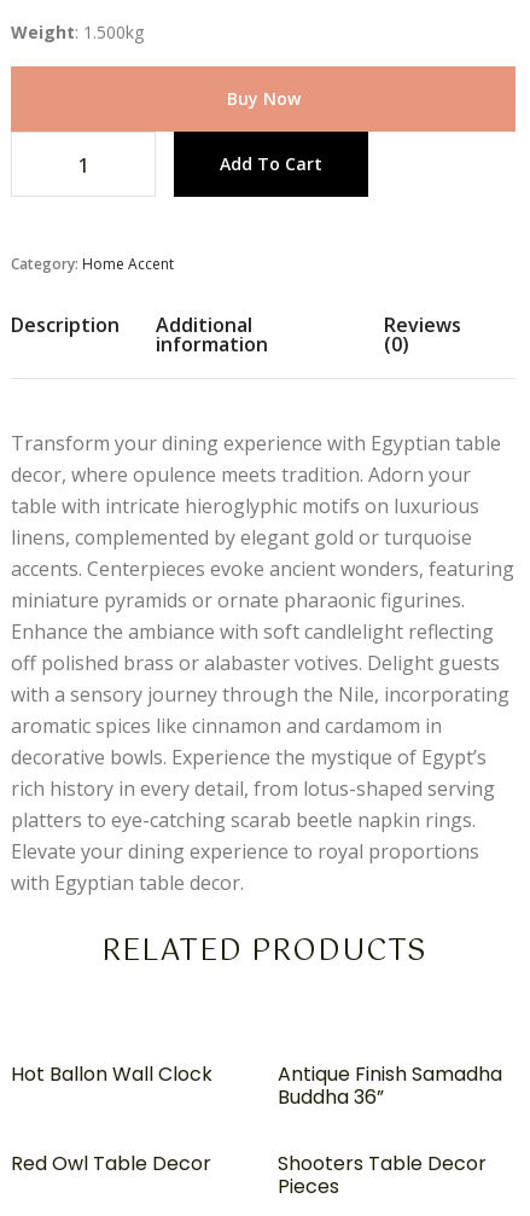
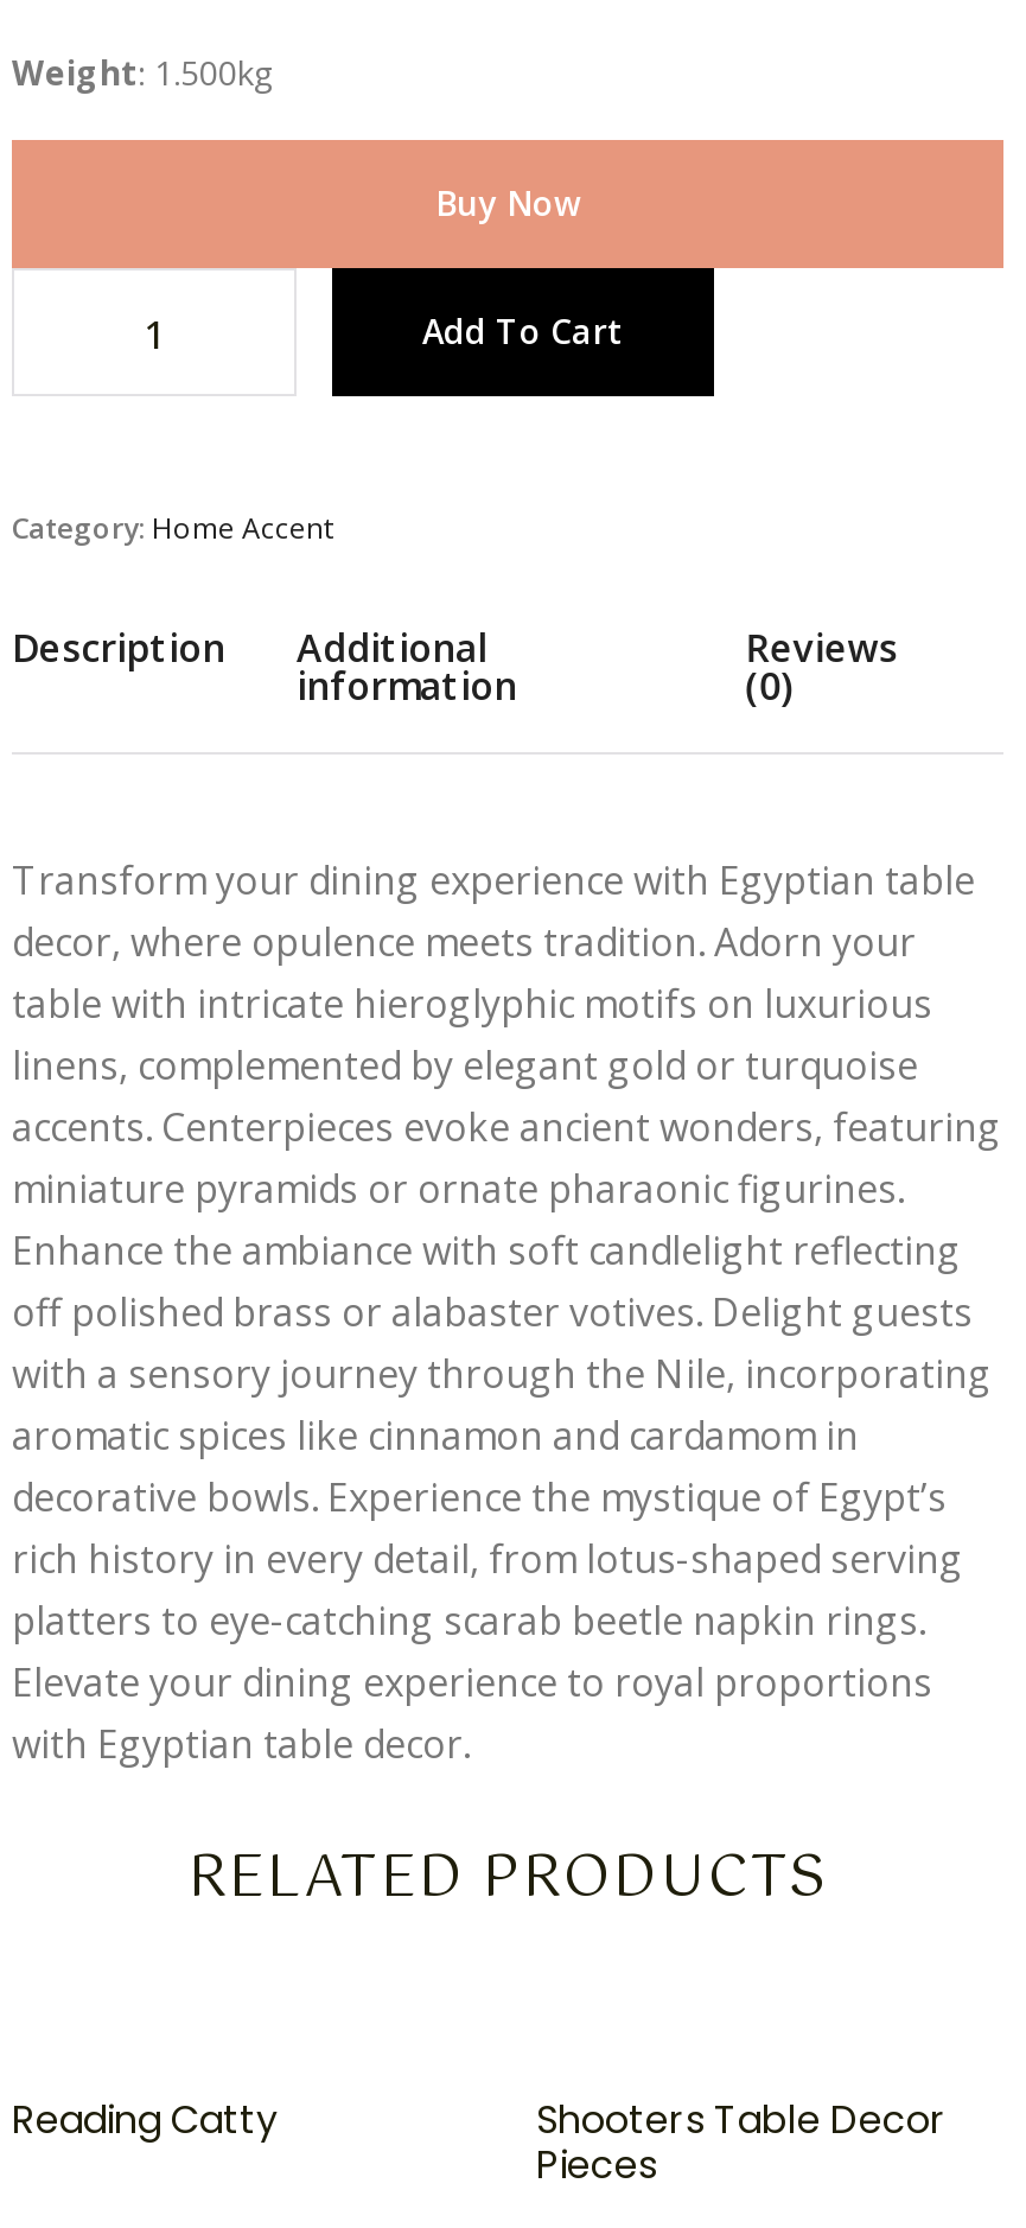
[11,1060,502,1177] Hot Ballon Wall Clock | Antique Finish Samadha | Buddha 36” | Red Owl Table Decor -> [12,2093,278,2147] Reading Catty

